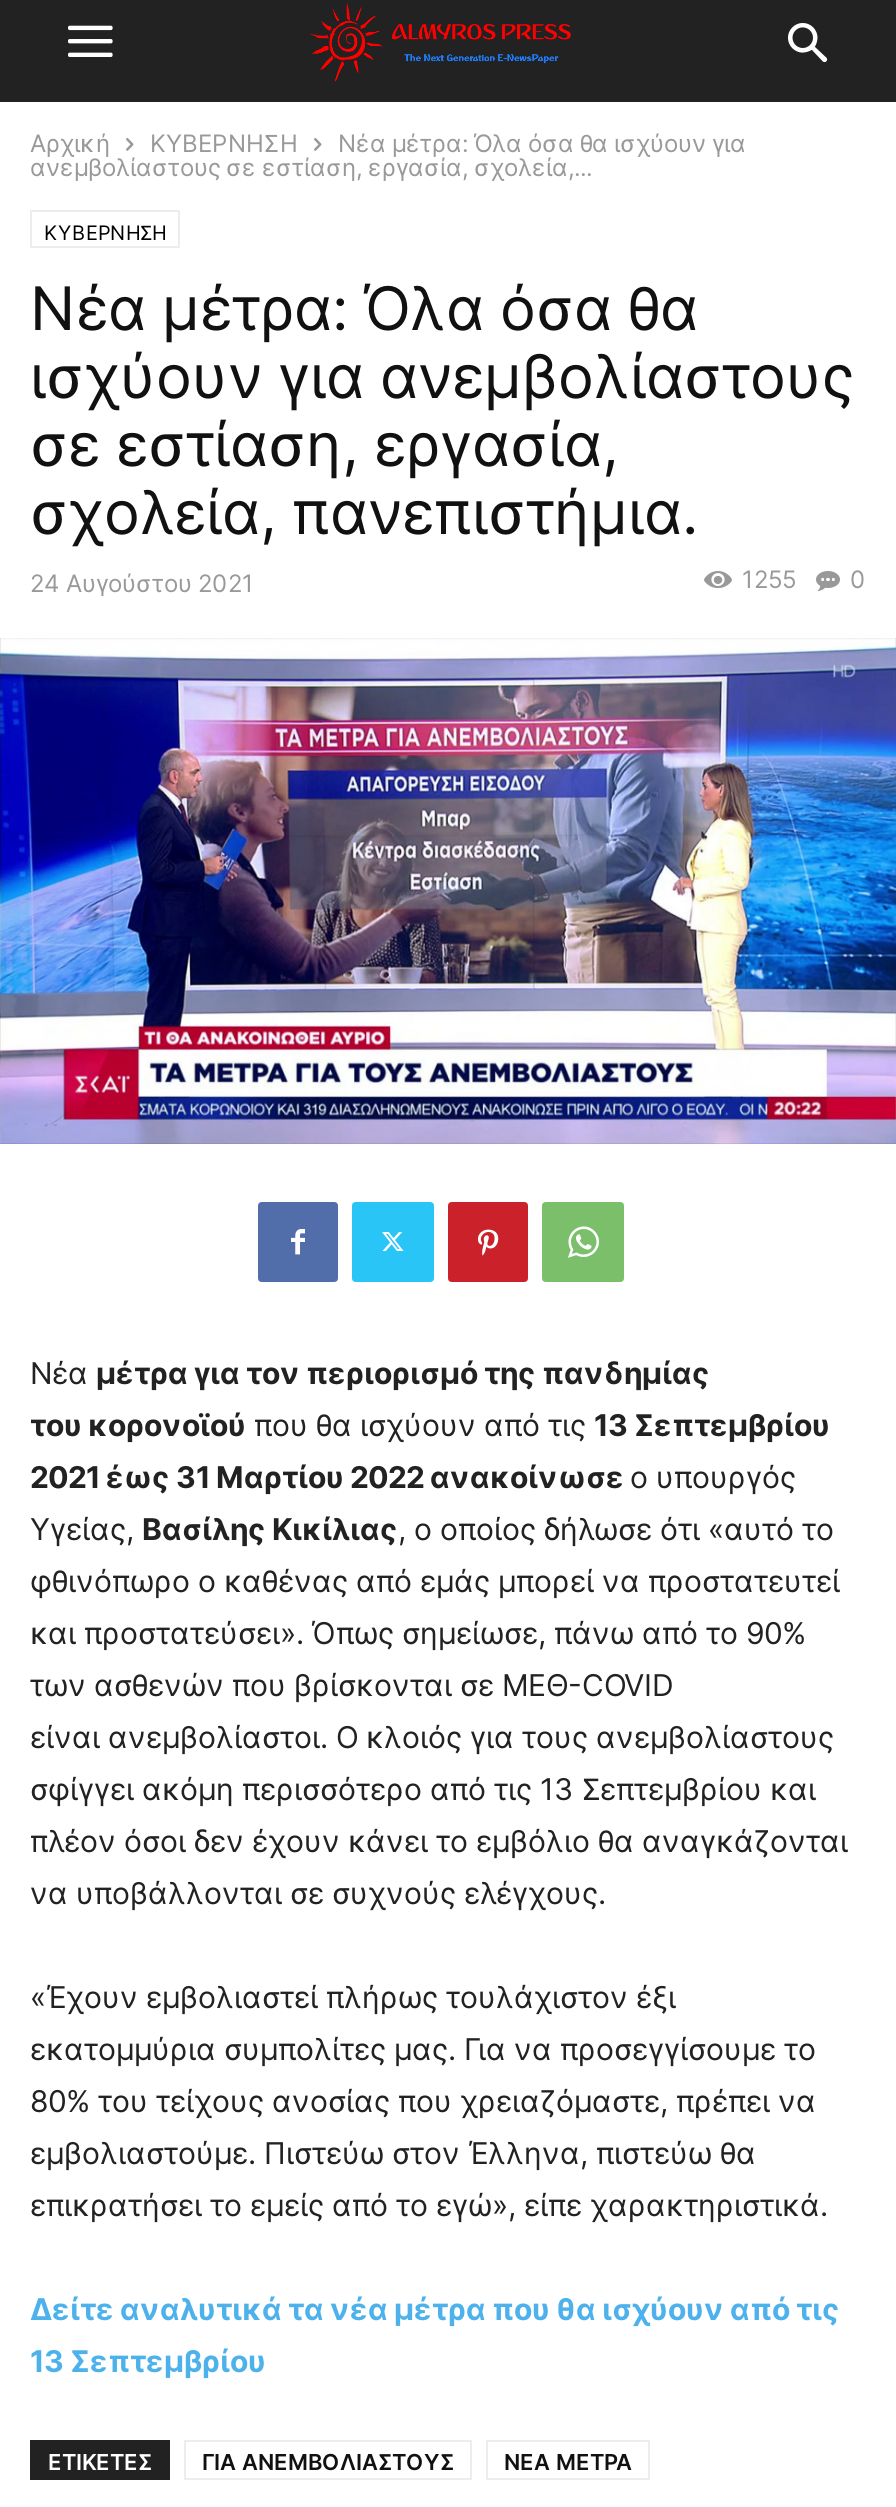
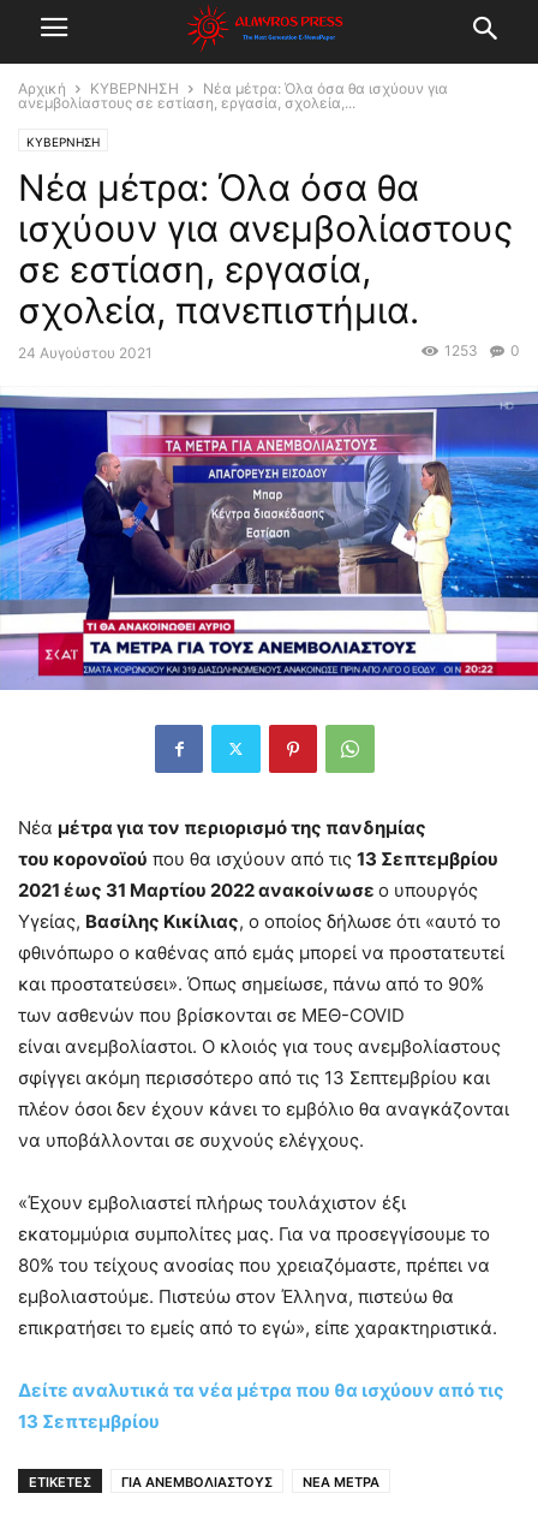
[742,564,866,594] 1255 0 -> [444,341,520,359] 1253 0

